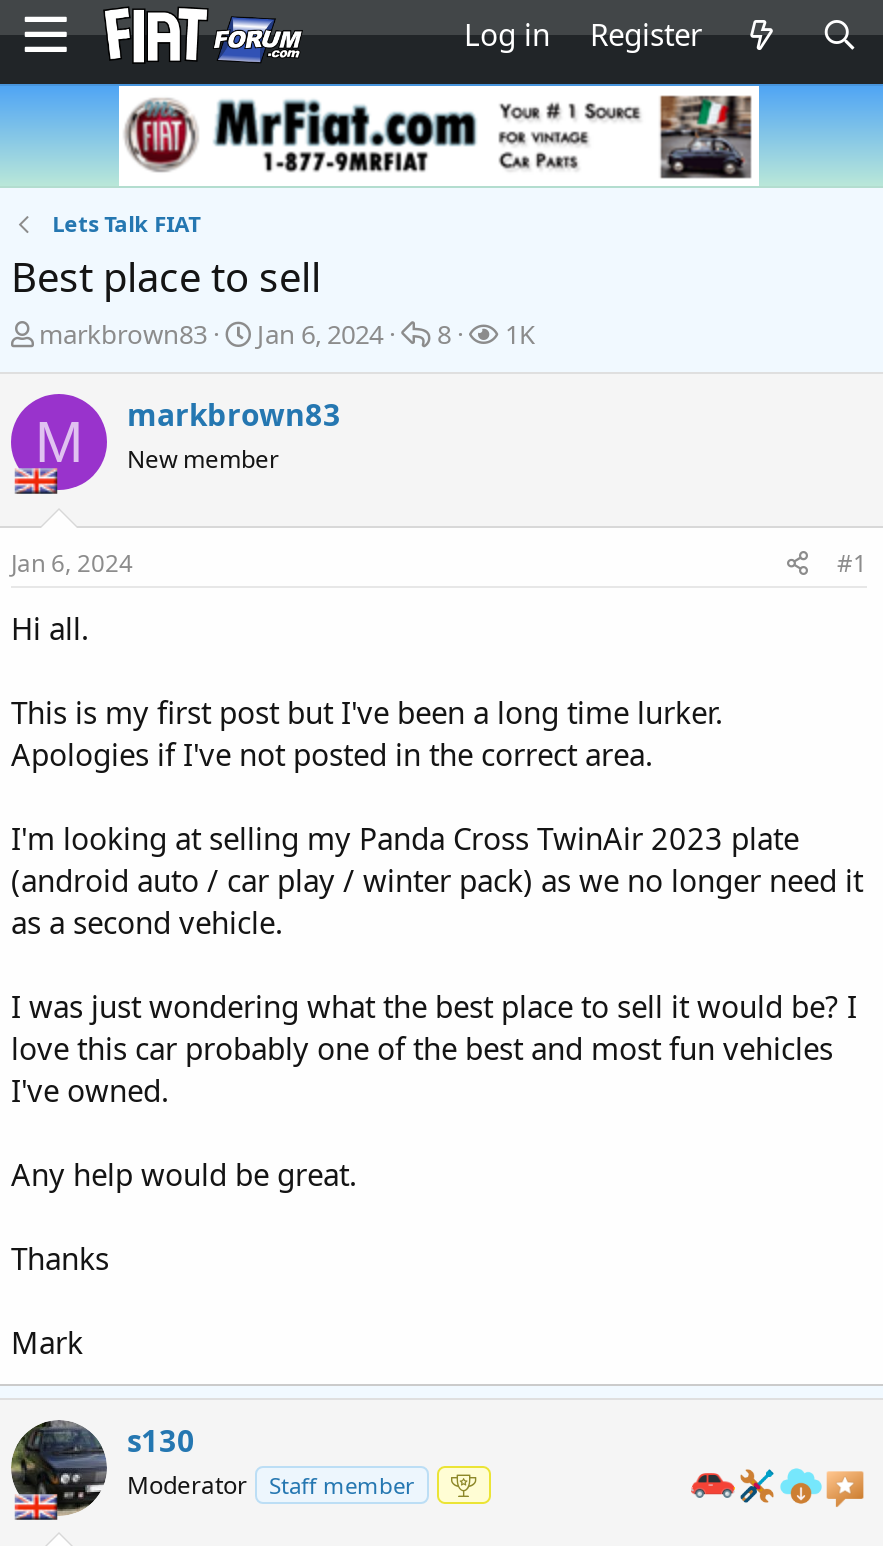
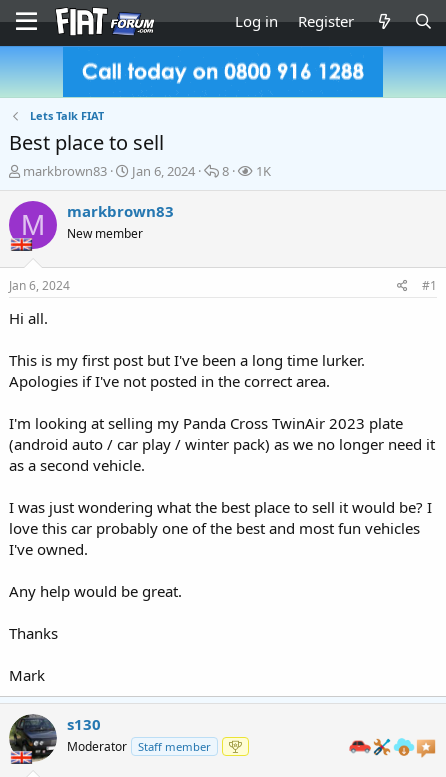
[117,84,761,186] [image] -> [62,46,384,98] [image]

